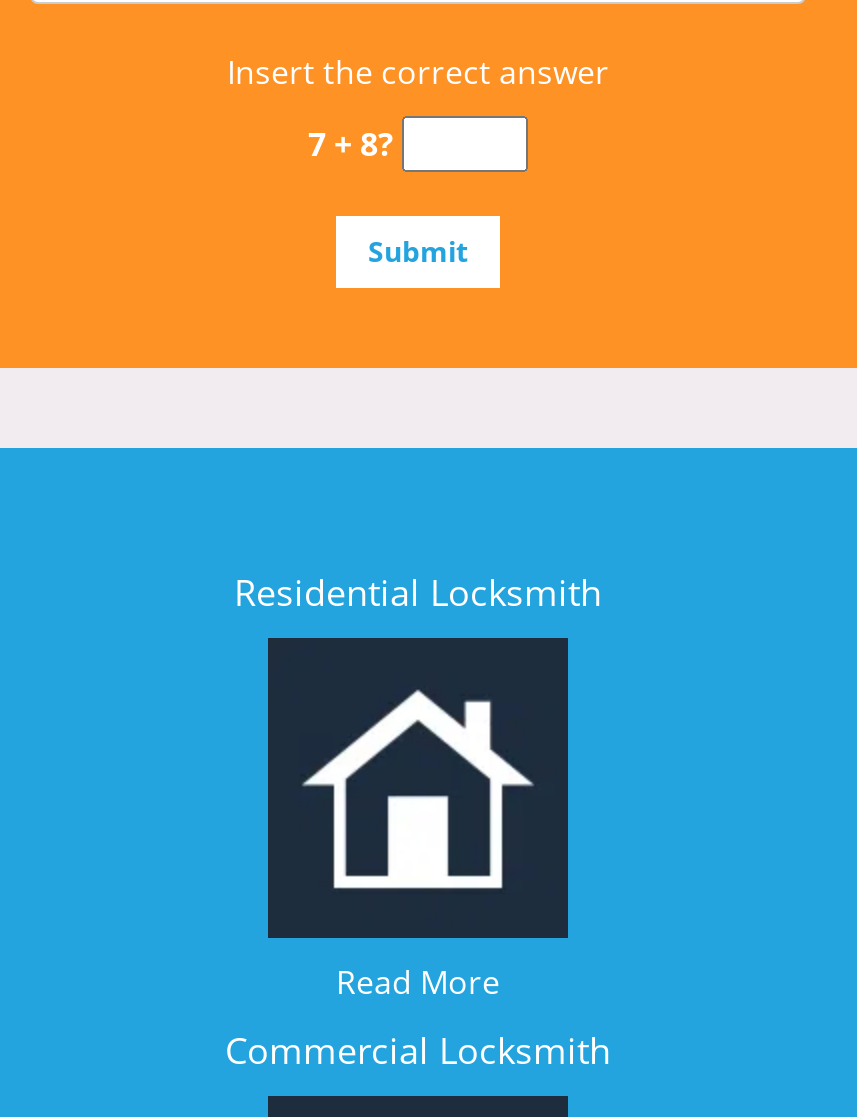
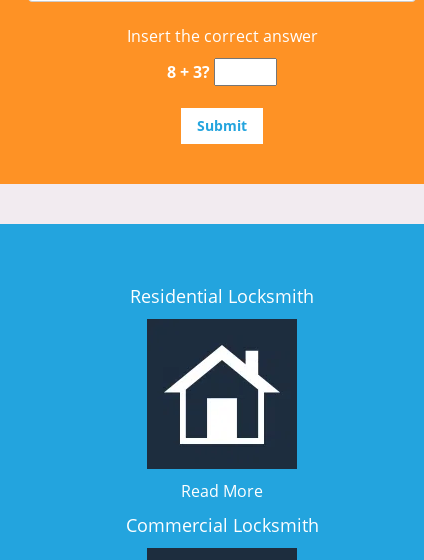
[308,122,394,166] 7 + 8? -> [167,61,210,83] 8 + 3?

